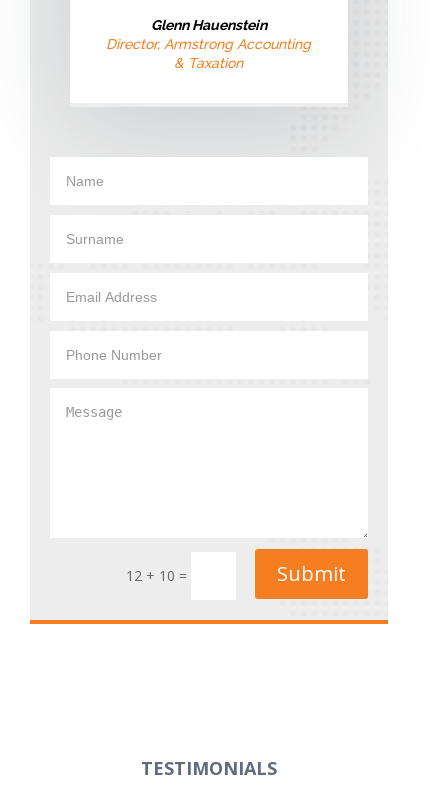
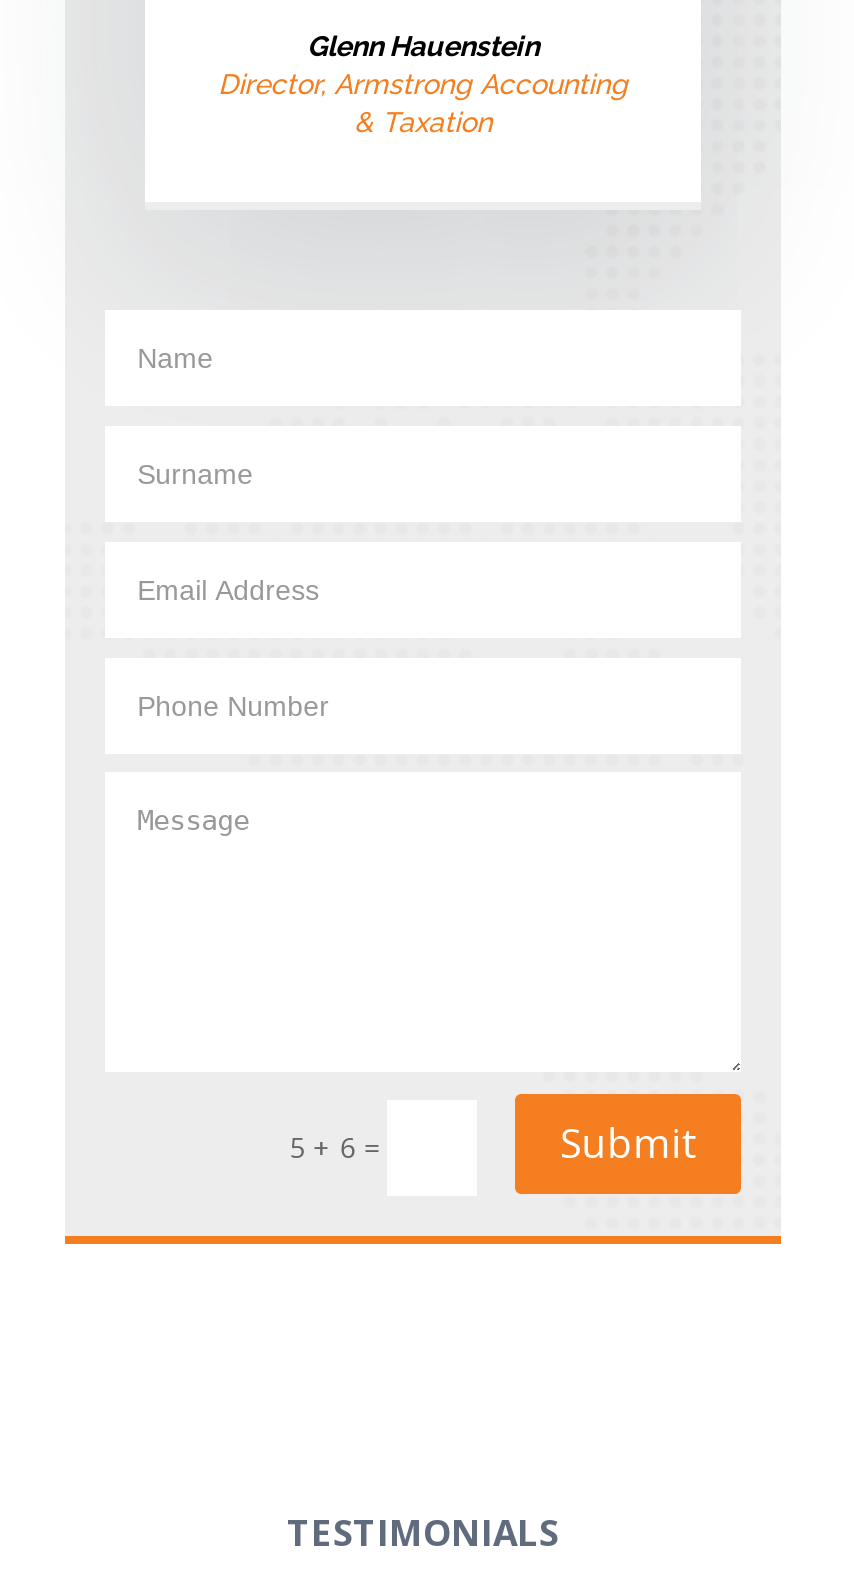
[126,566,191,585] 12 + 10 = -> [289,1129,387,1167] 5 + 6 =

